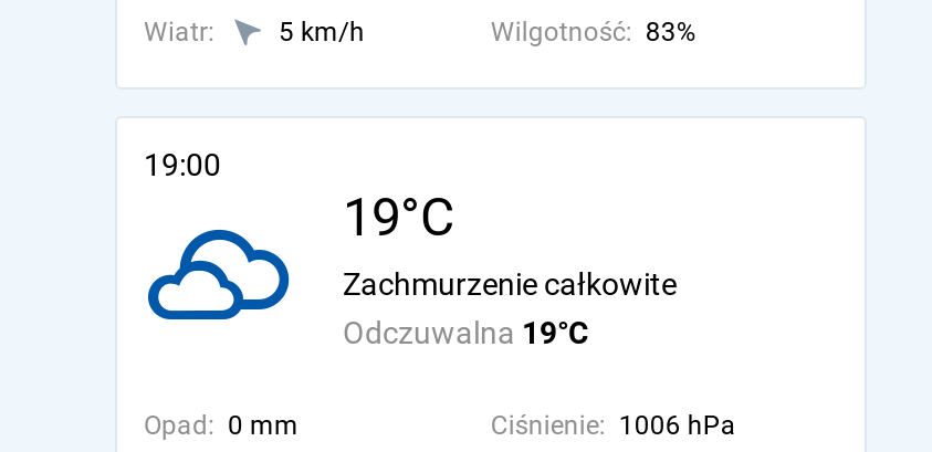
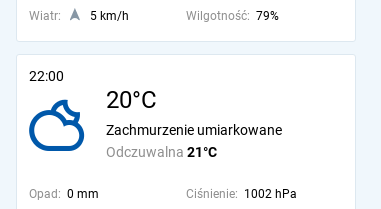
[491,17,696,48] Wilgotność: 83% -> [186,9,279,23] Wilgotność: 79%
[144,147,455,330] [image] | 19:00 | 19°C -> [28,68,157,152] [image] | 22:00 | 20°C
[343,266,677,302] Zachmurzenie całkowite -> [106,122,282,138] Zachmurzenie umiarkowane
[343,315,588,350] Odczuwalna 19°C -> [106,144,217,160] Odczuwalna 21°C
[491,410,736,441] Ciśnienie: 1006 hPa -> [186,187,297,201] Ciśnienie: 1002 hPa

